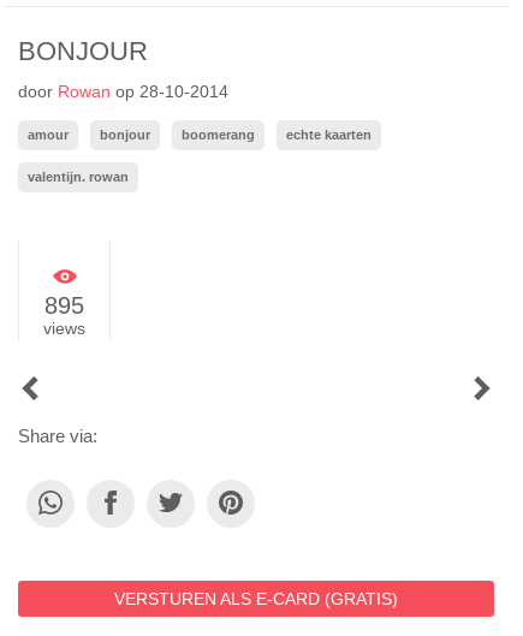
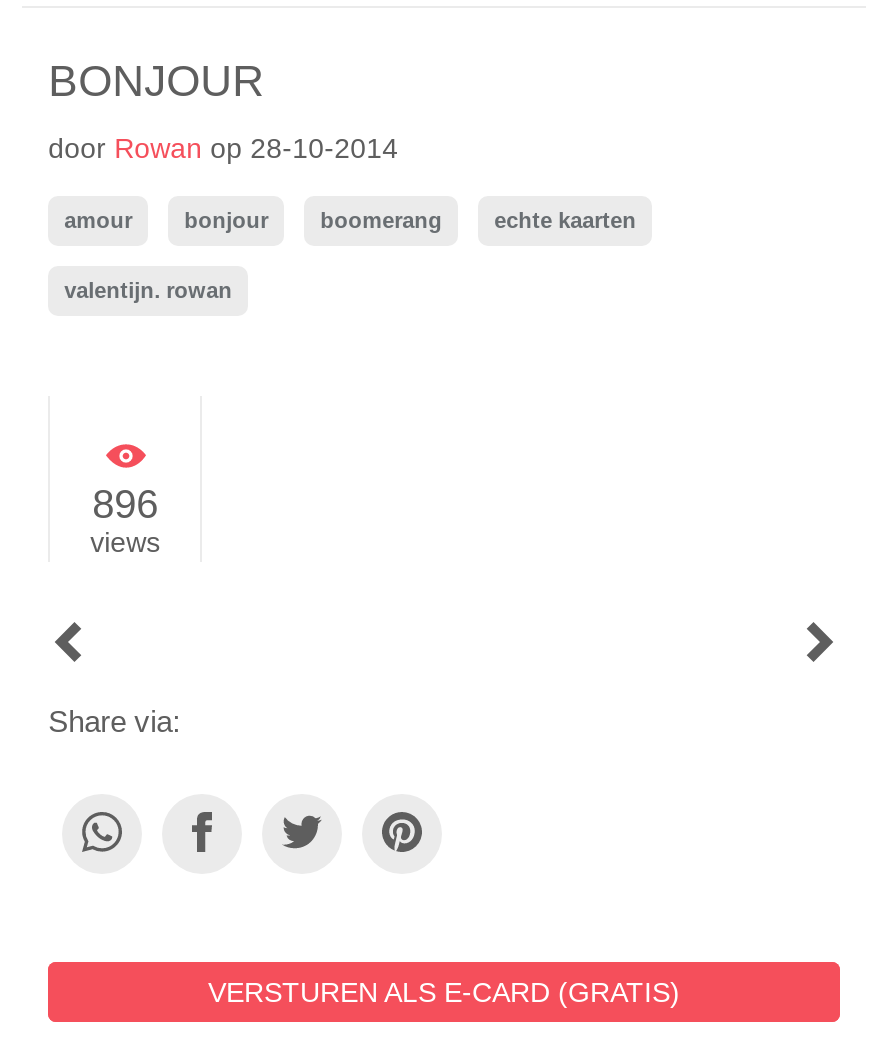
[45,292,84,319] 895 -> [92,482,158,526] 896

